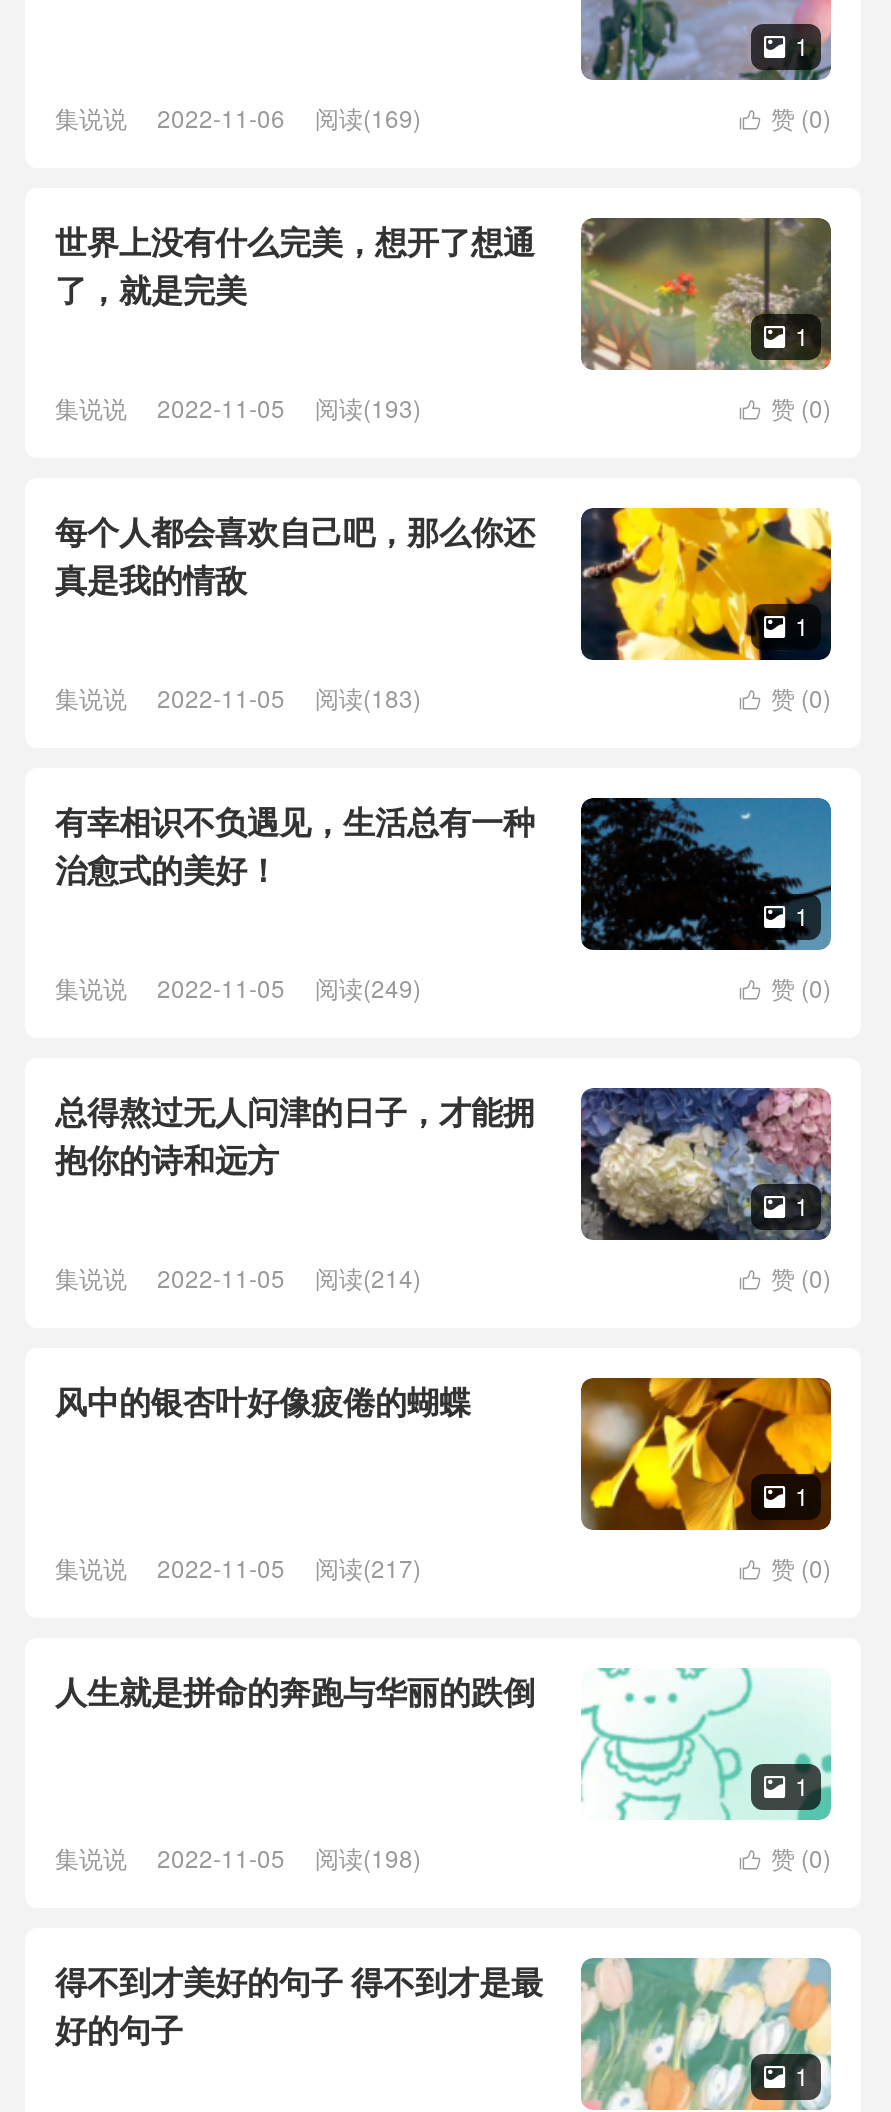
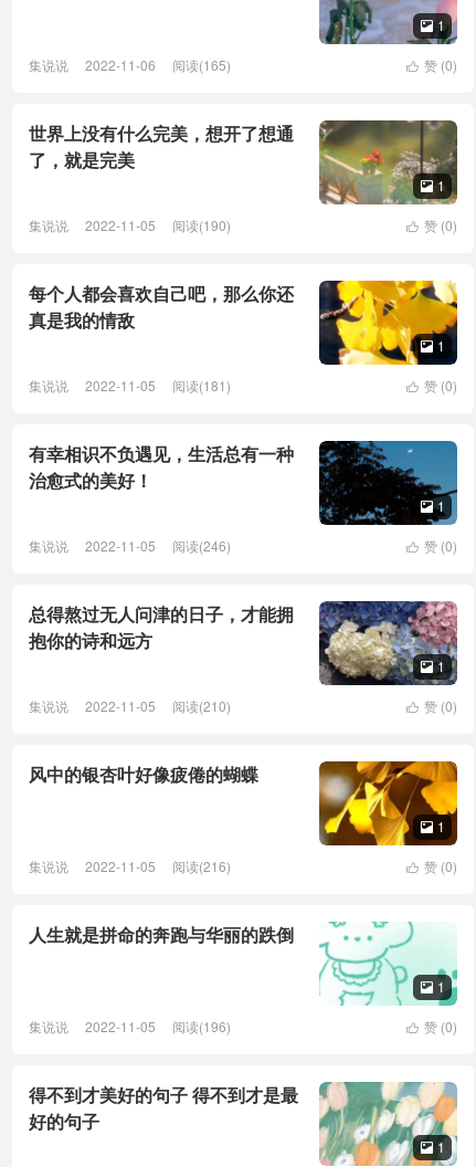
[55,100,421,134] 集说说 2022-11-06 阅读(169) -> [29,55,231,74] 集说说 2022-11-06 阅读(165)
[55,390,421,424] 集说说 2022-11-05 阅读(193) -> [29,215,231,234] 集说说 2022-11-05 阅读(190)
[55,680,421,714] 集说说 2022-11-05 阅读(183) -> [29,376,231,395] 集说说 2022-11-05 阅读(181)
[55,970,421,1004] 集说说 2022-11-05 阅读(249) -> [29,536,231,555] 集说说 2022-11-05 阅读(246)
[55,1260,421,1294] 集说说 2022-11-05 阅读(214) -> [29,696,231,715] 集说说 2022-11-05 阅读(210)
[55,1550,421,1584] 集说说 2022-11-05 阅读(217) -> [29,856,231,875] 集说说 2022-11-05 阅读(216)
[55,1840,421,1874] 集说说 2022-11-05 阅读(198) -> [29,1017,231,1035] 集说说 2022-11-05 阅读(196)

